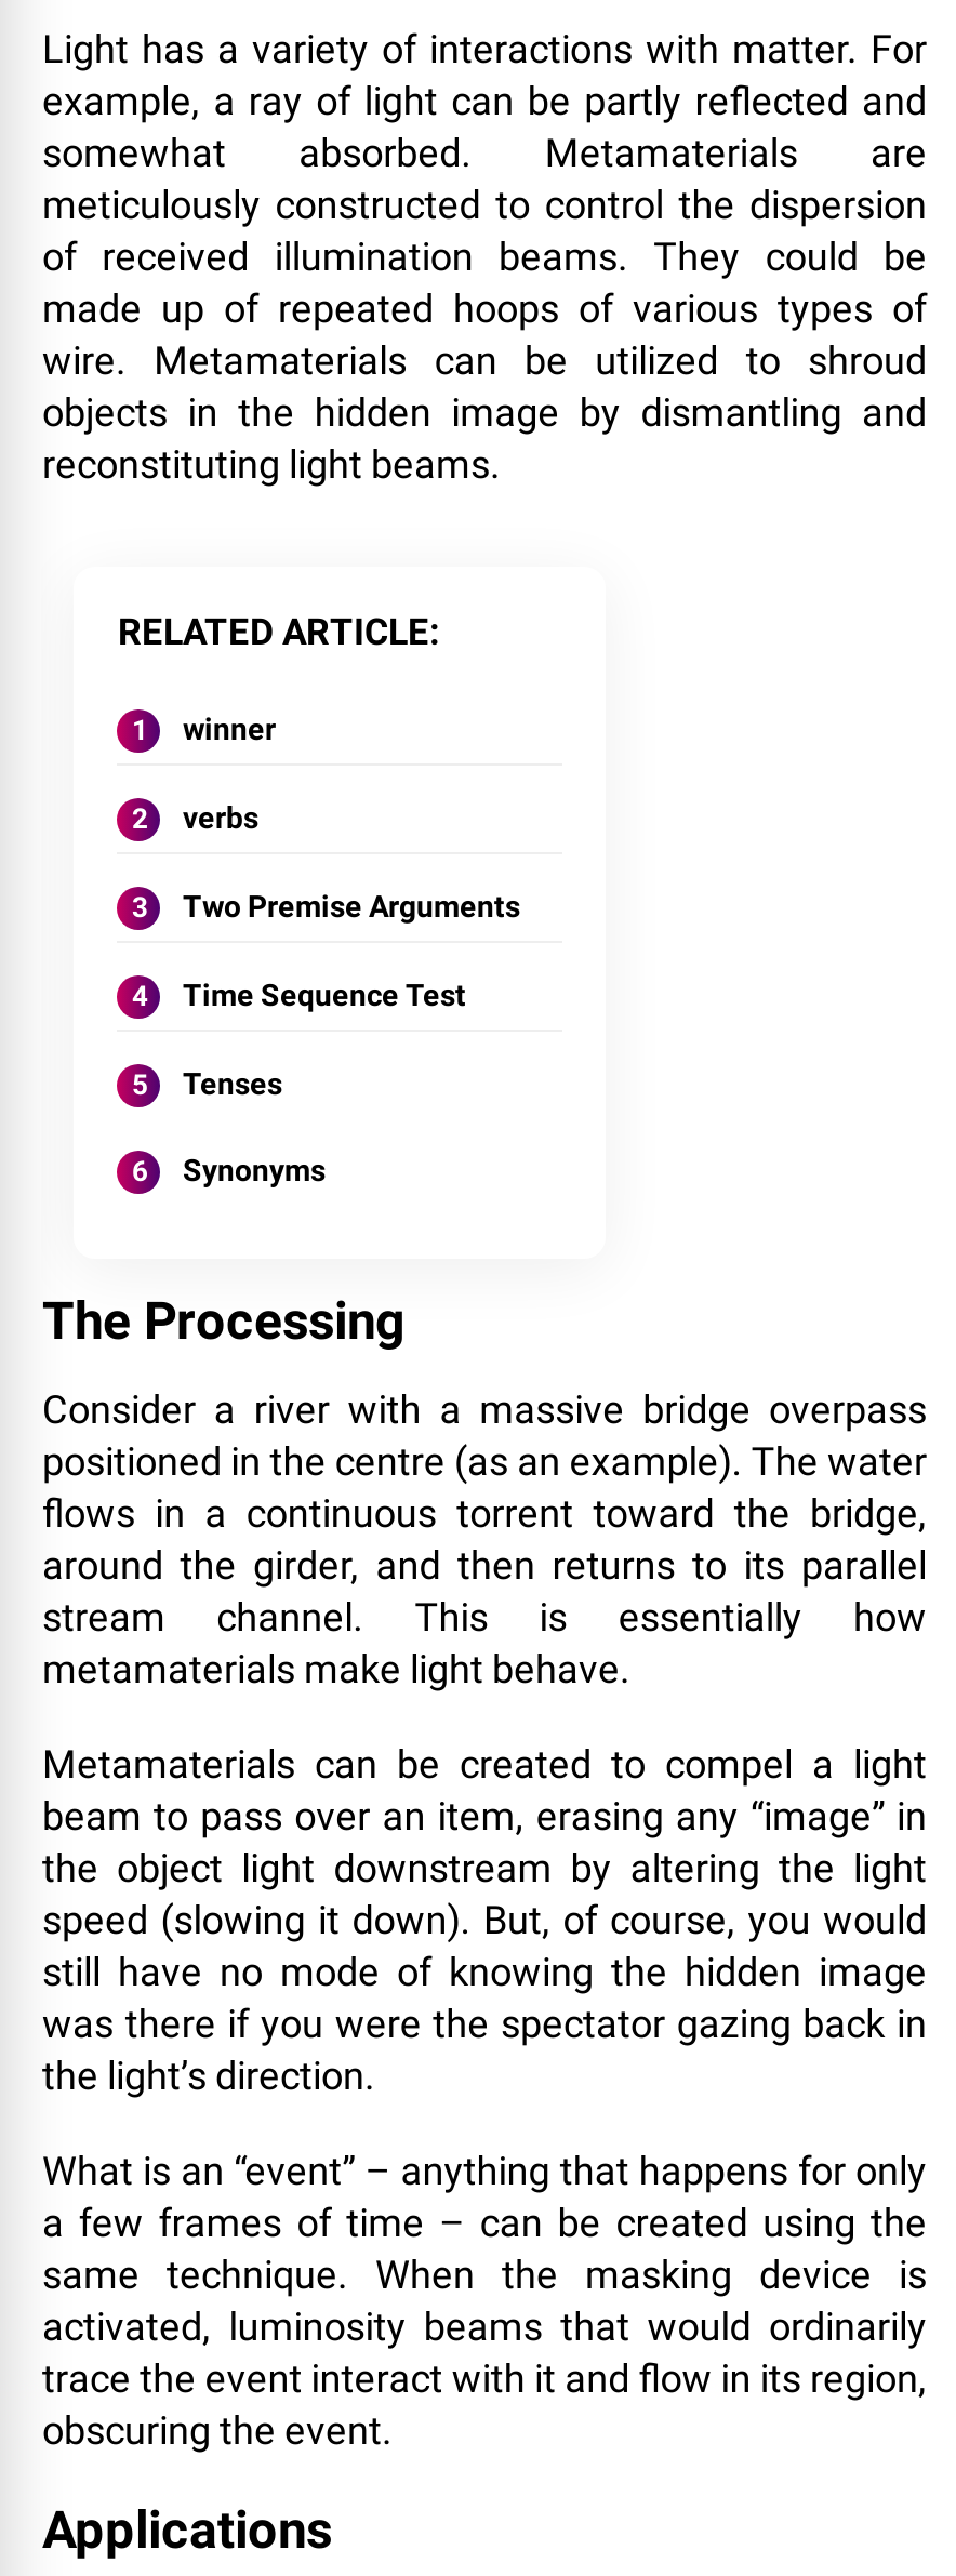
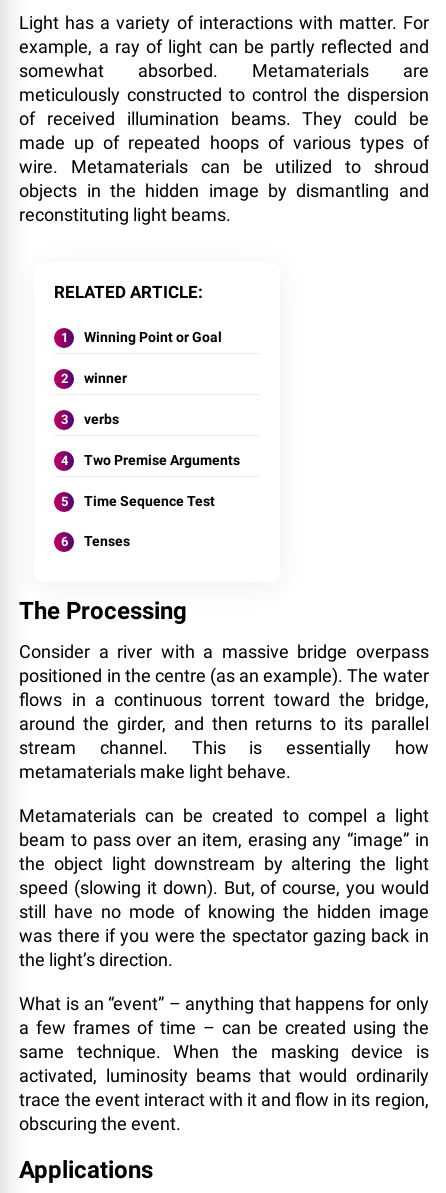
none -> [84,329,222,345] Winning Point or Goal
moved [183,712,520,1102] -> [84,370,240,549]: winner | verbs | Two Premise Arguments | Time Sequence Test | Tenses
[183,1154,326,1188] Synonyms -> none

